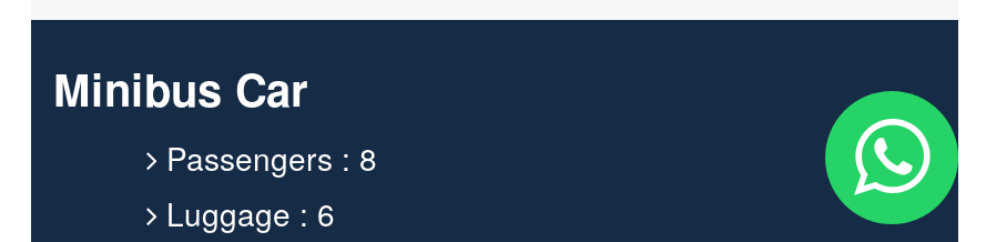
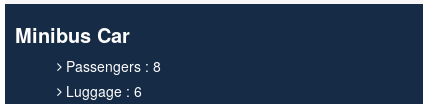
[823,89,960,226] [image] -> none

